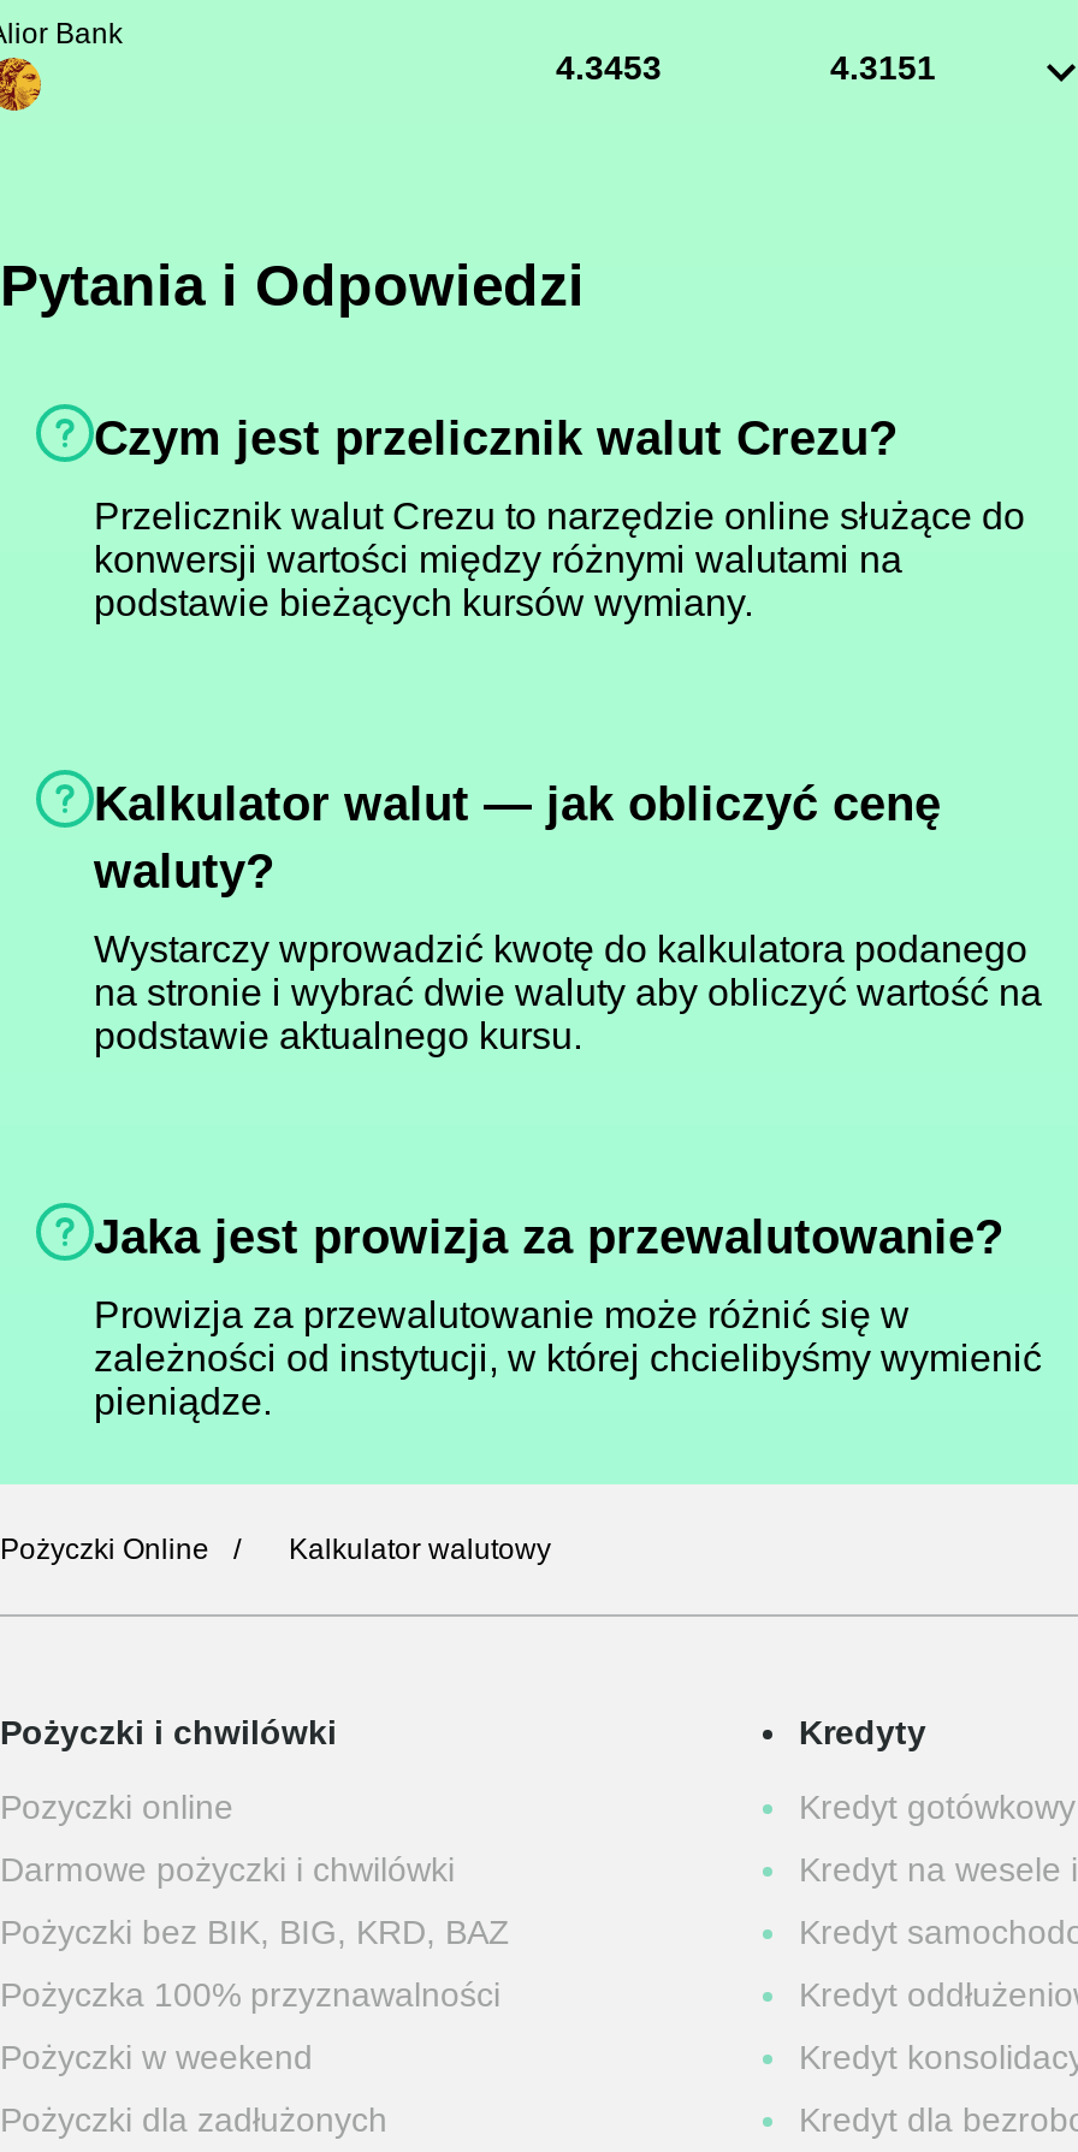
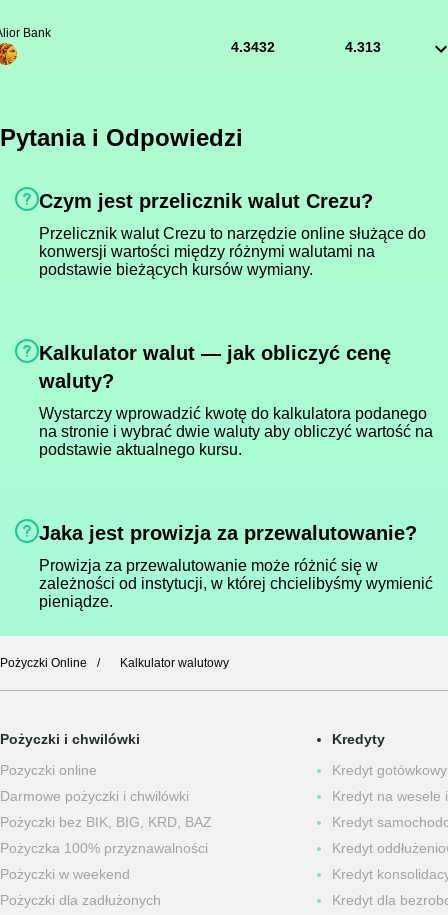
[556,48,662,87] 4.3453 -> [231,39,275,55] 4.3432
[830,48,936,87] 4.3151 -> [345,39,381,55] 4.313

